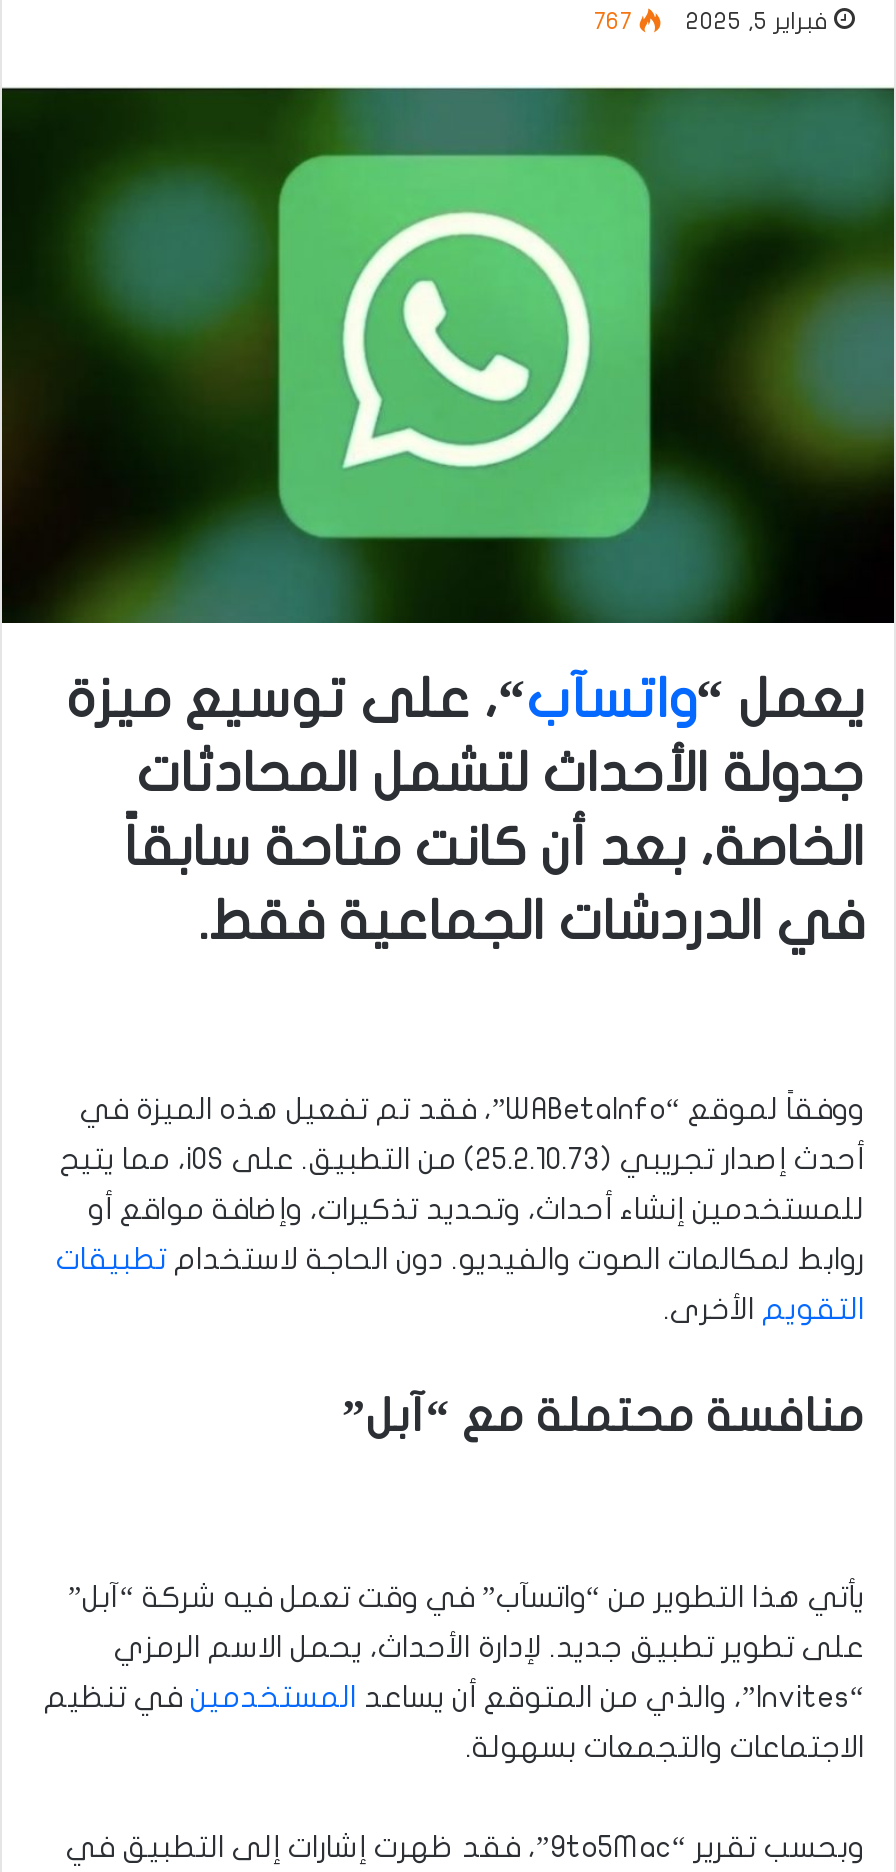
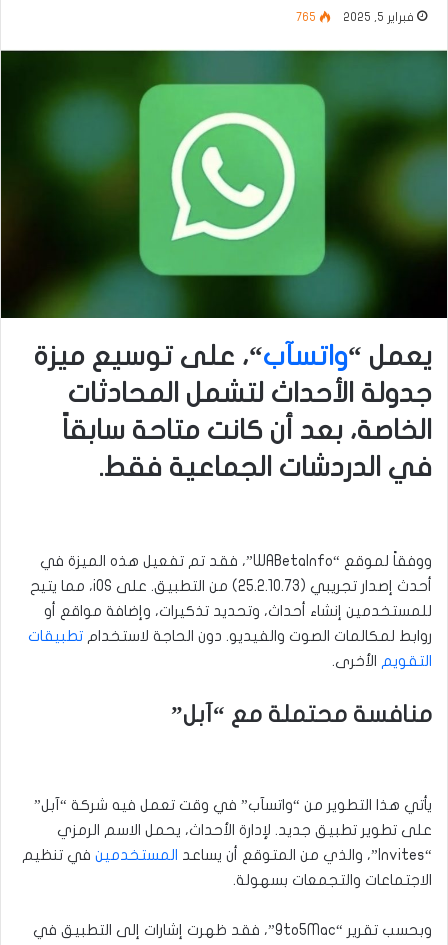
[594,9,632,33] 767 -> [296,11,316,23] 765

